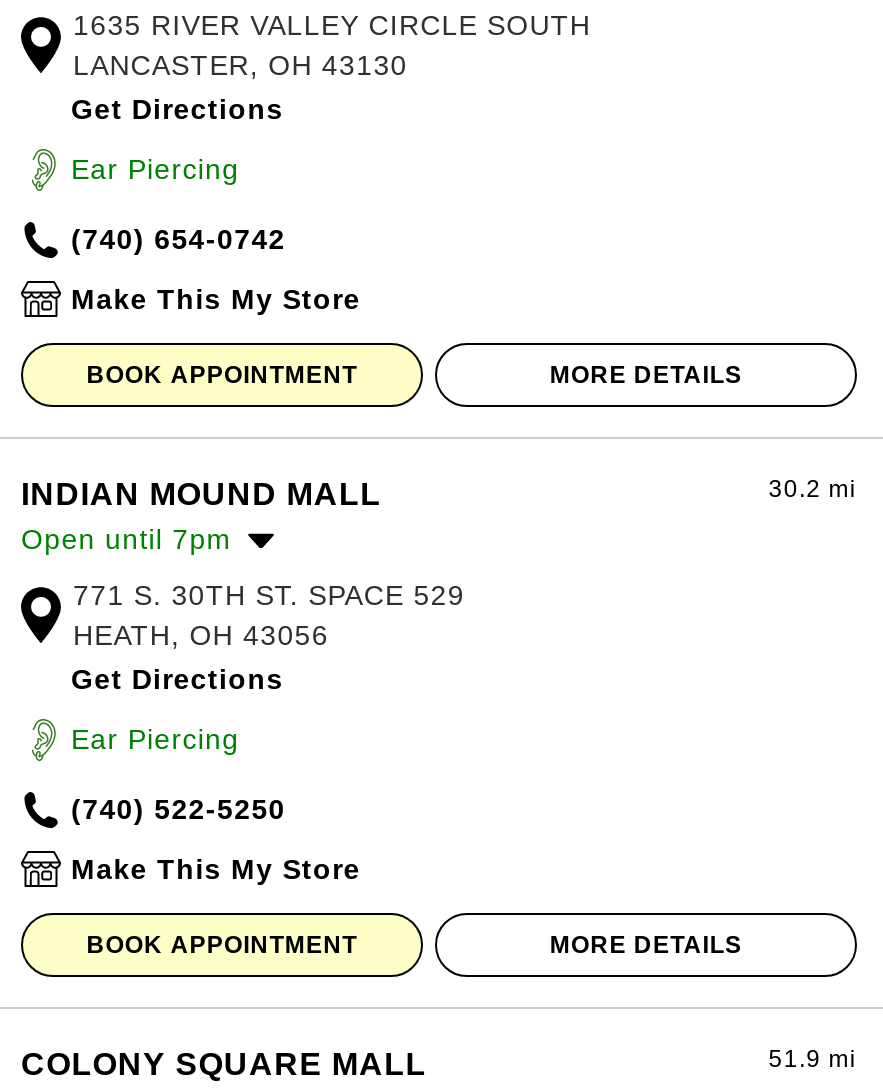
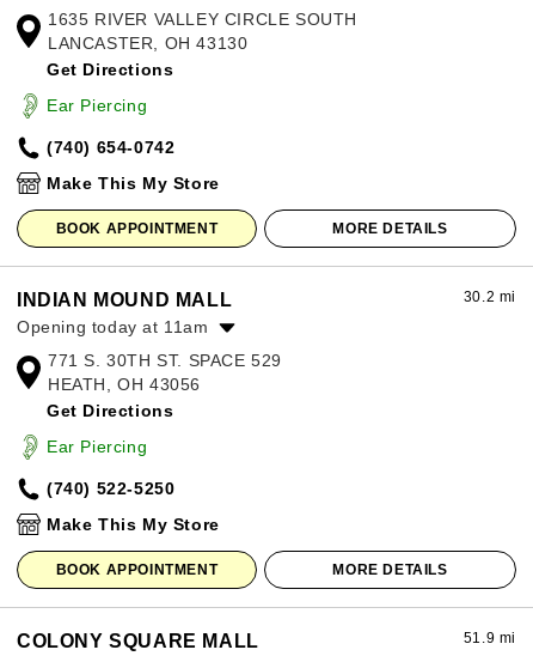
[21,524,232,556] Open until 7pm -> [17,318,209,337] Opening today at 11am

